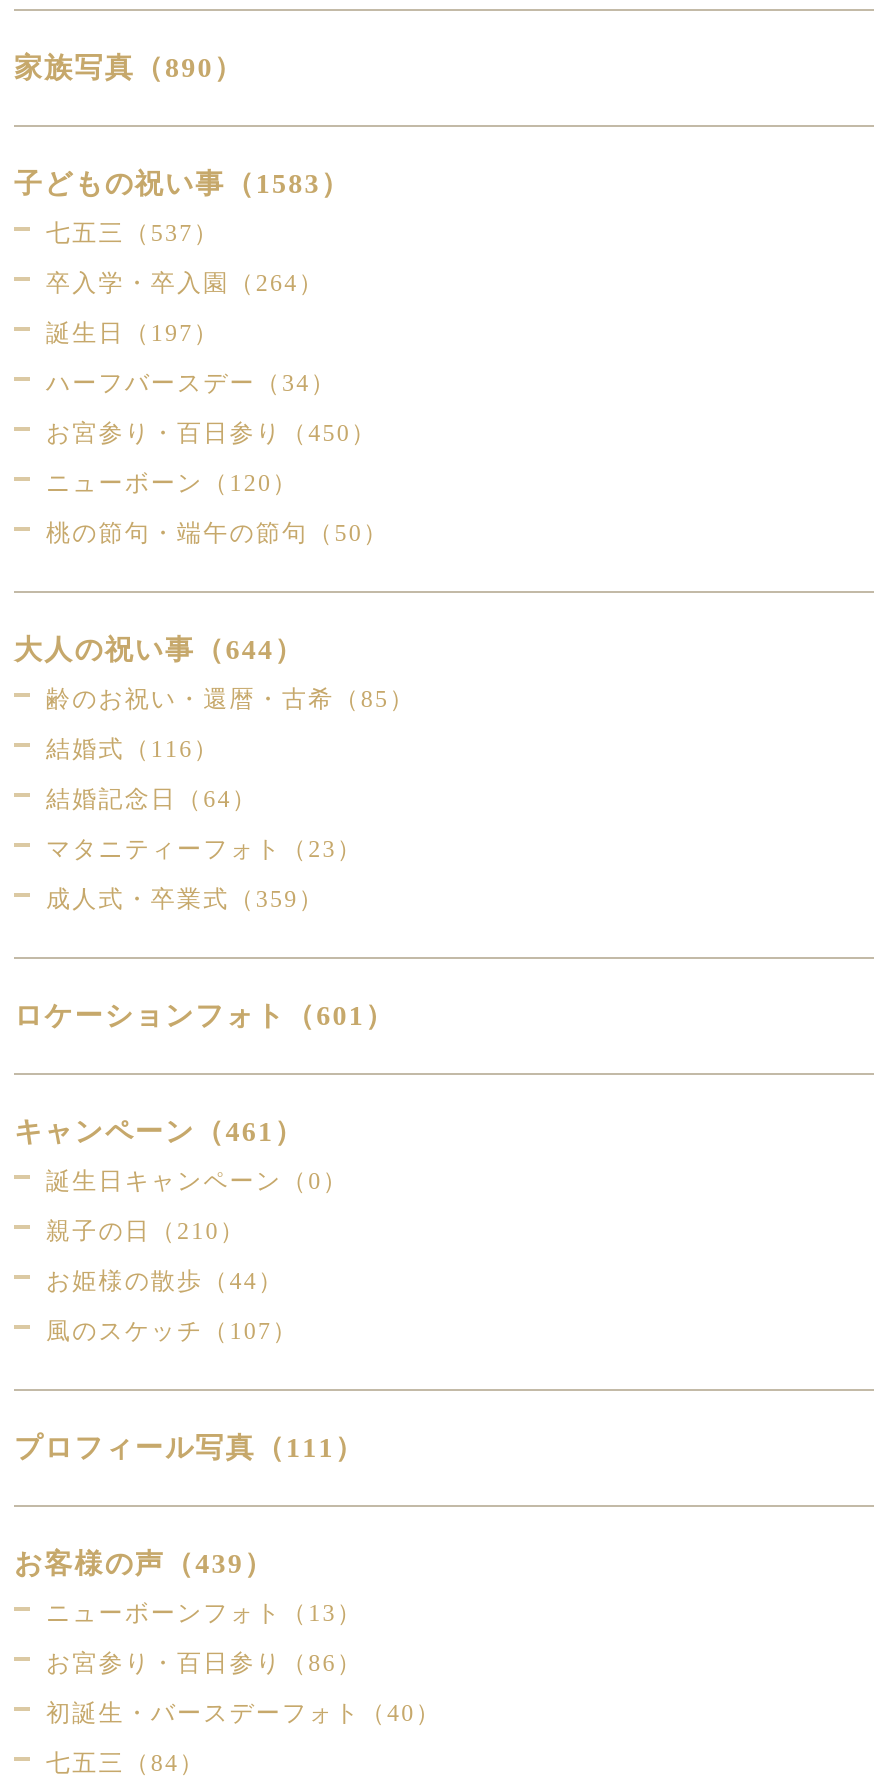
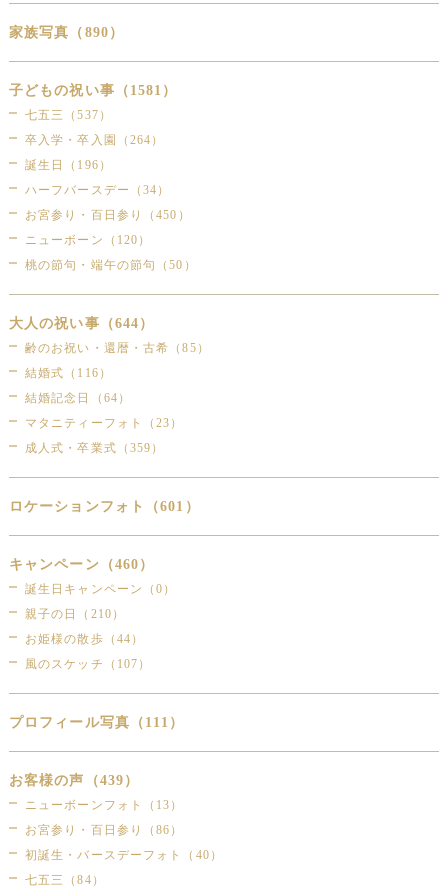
[14,168,351,198] 子どもの祝い事（1583） -> [9,83,177,98] 子どもの祝い事（1581）
[46,318,220,346] 誕生日（197） -> [25,158,112,172] 誕生日（196）
[14,1116,305,1146] キャンペーン（461） -> [9,557,154,572] キャンペーン（460）

